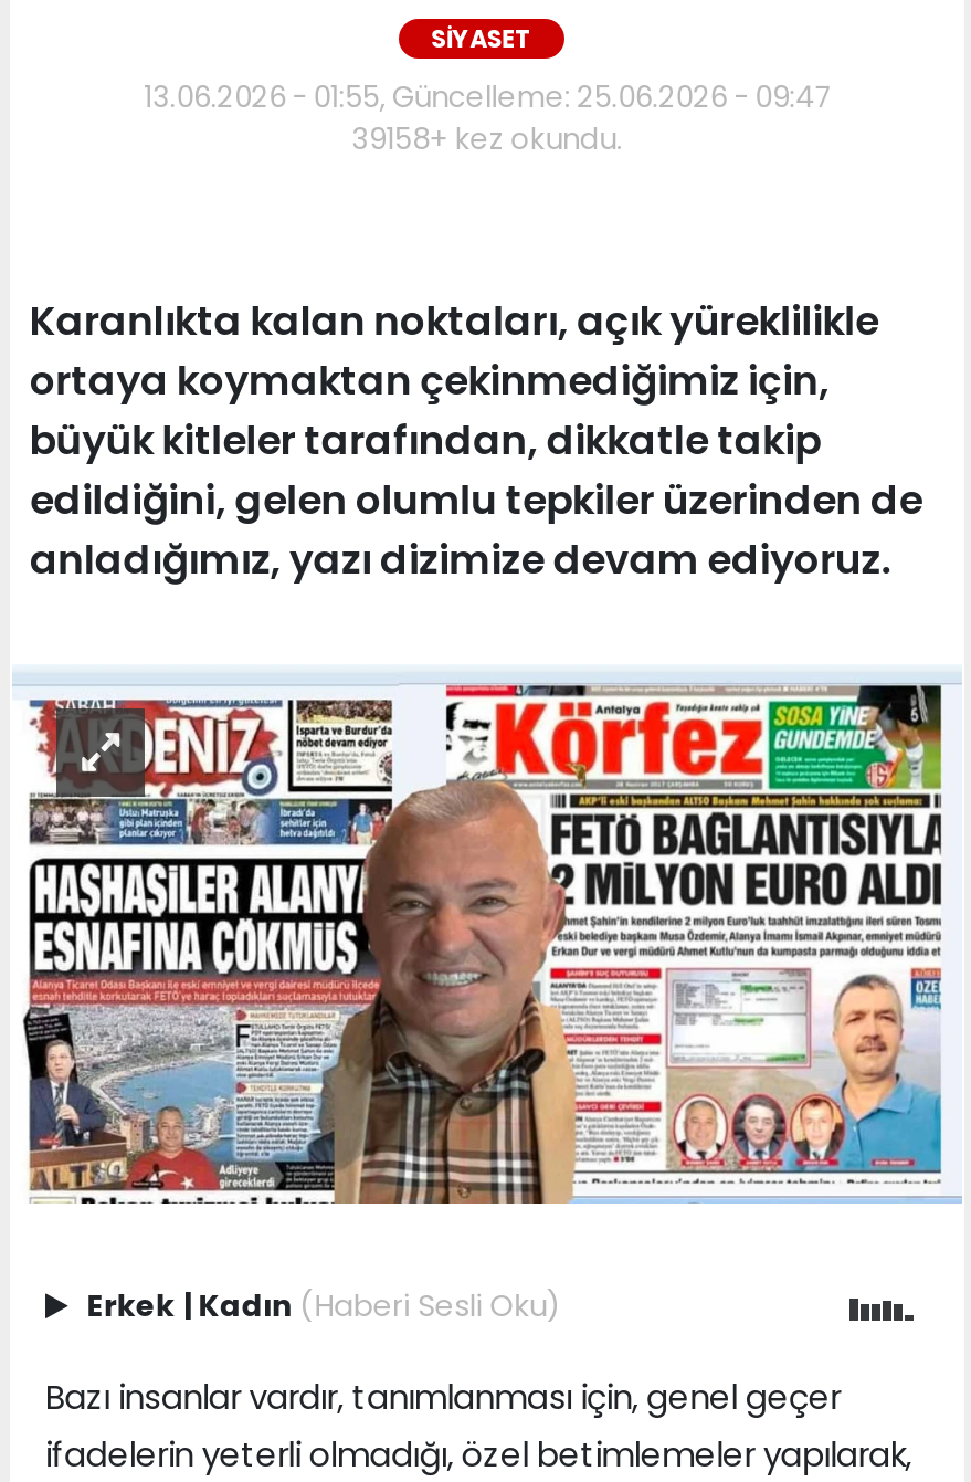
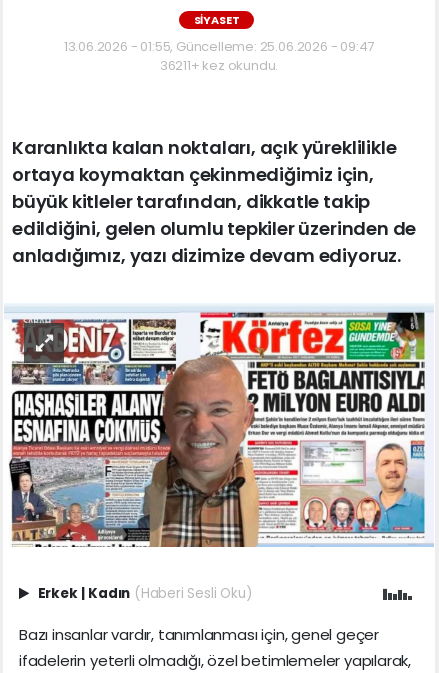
[352,119,623,161] 39158+ kez okundu. -> [160,56,278,75] 36211+ kez okundu.

